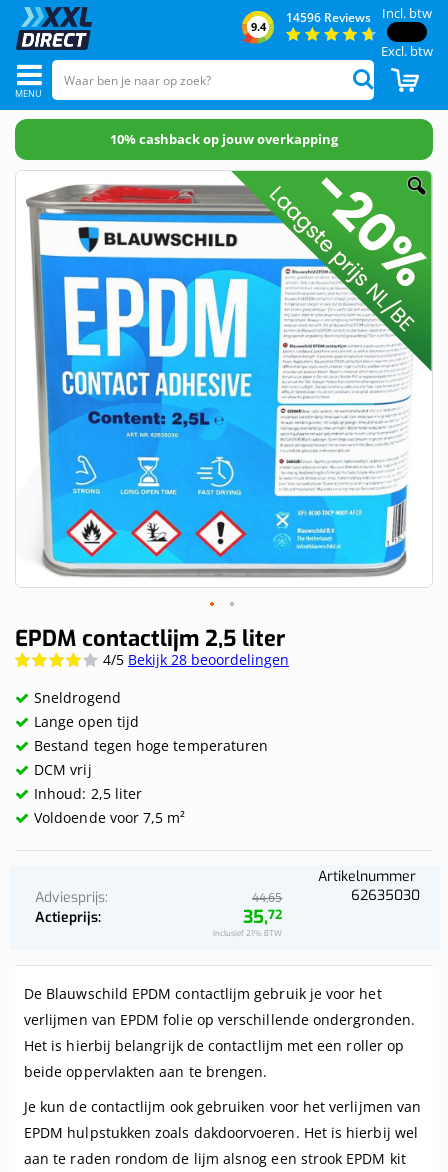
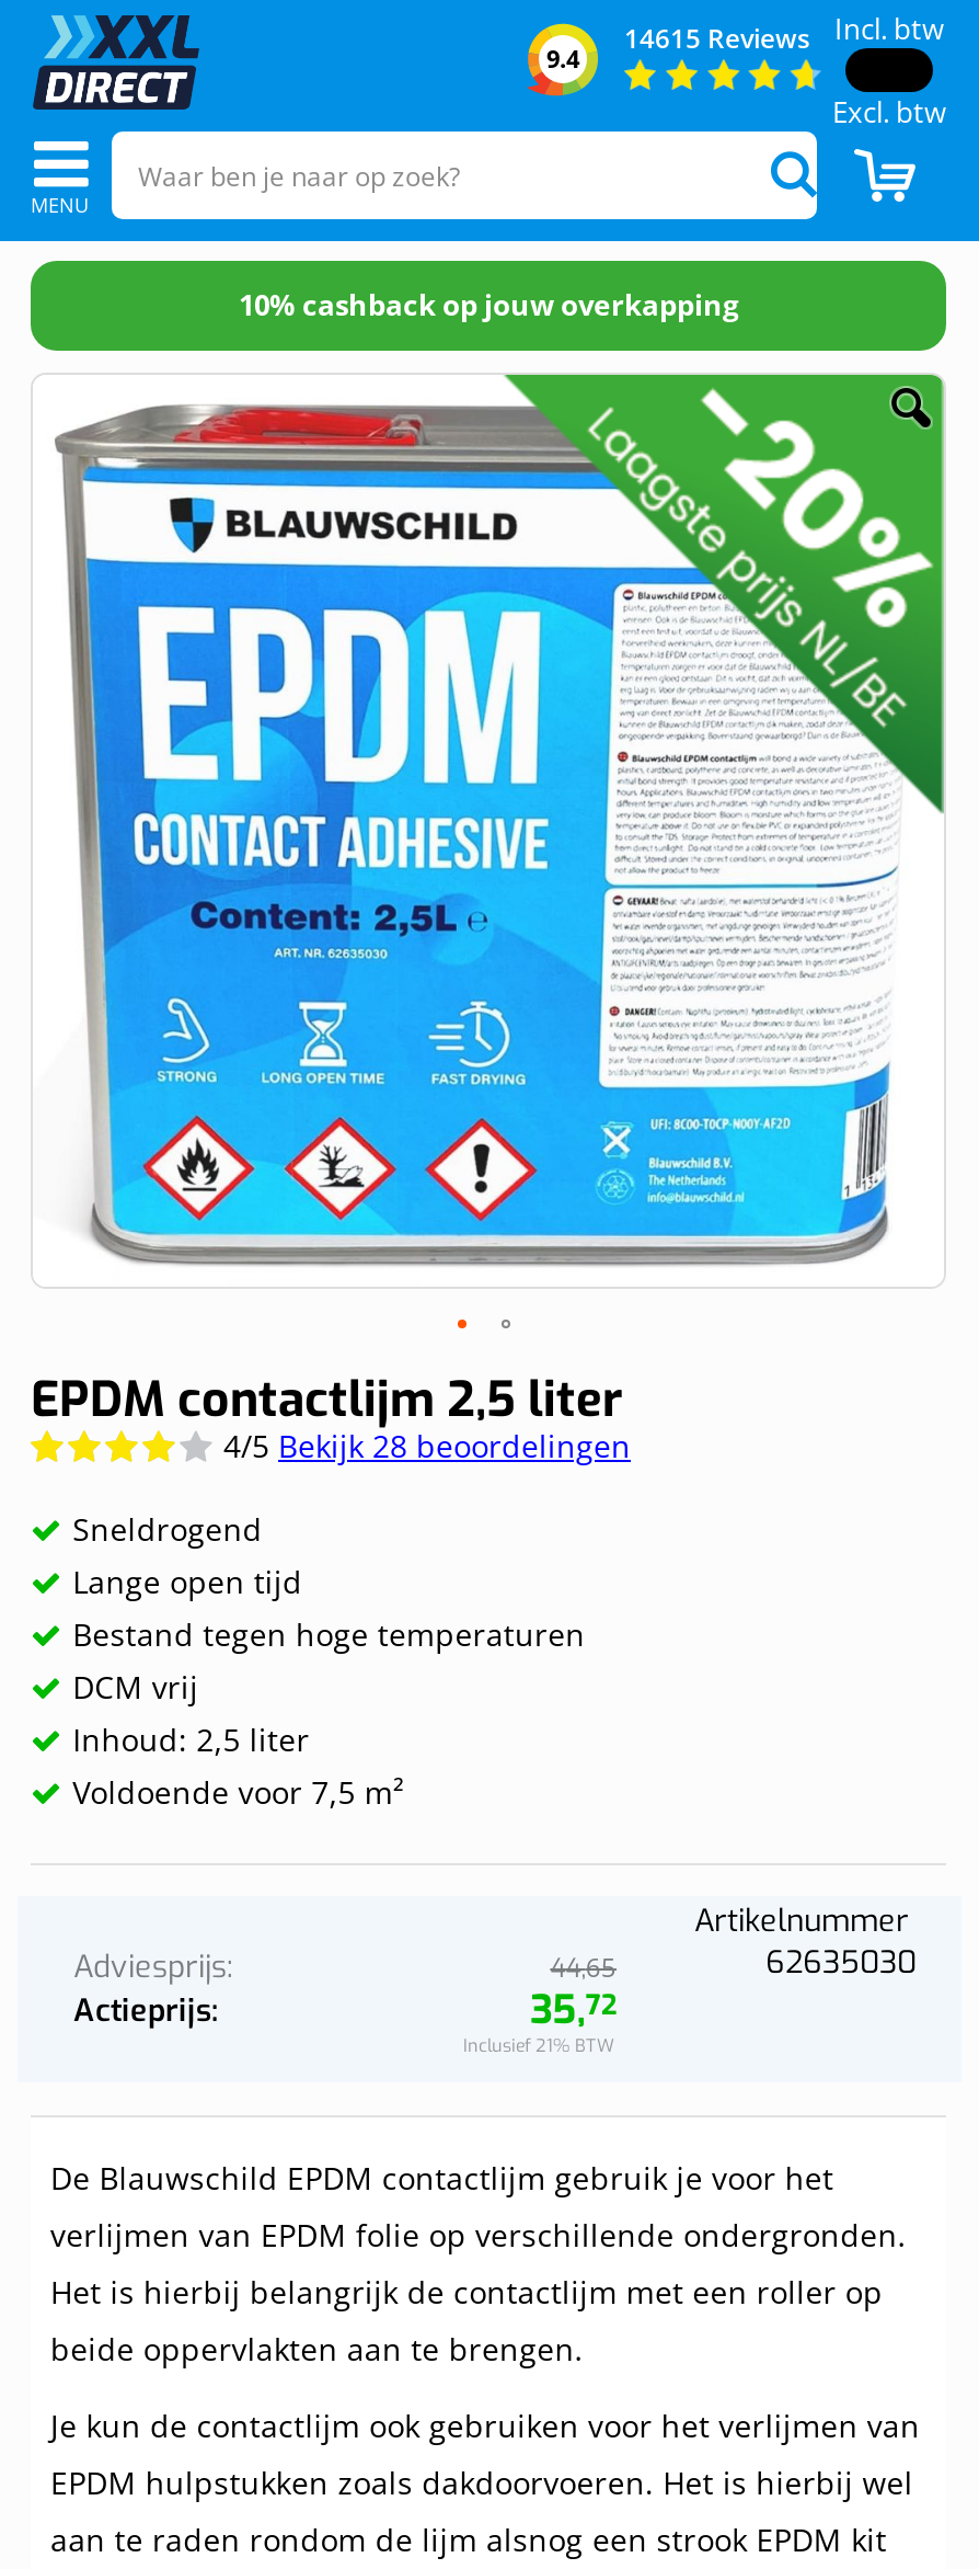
[286,4,432,26] 14596 Reviews Incl. btw -> [624,9,944,57] 14615 Reviews Incl. btw

